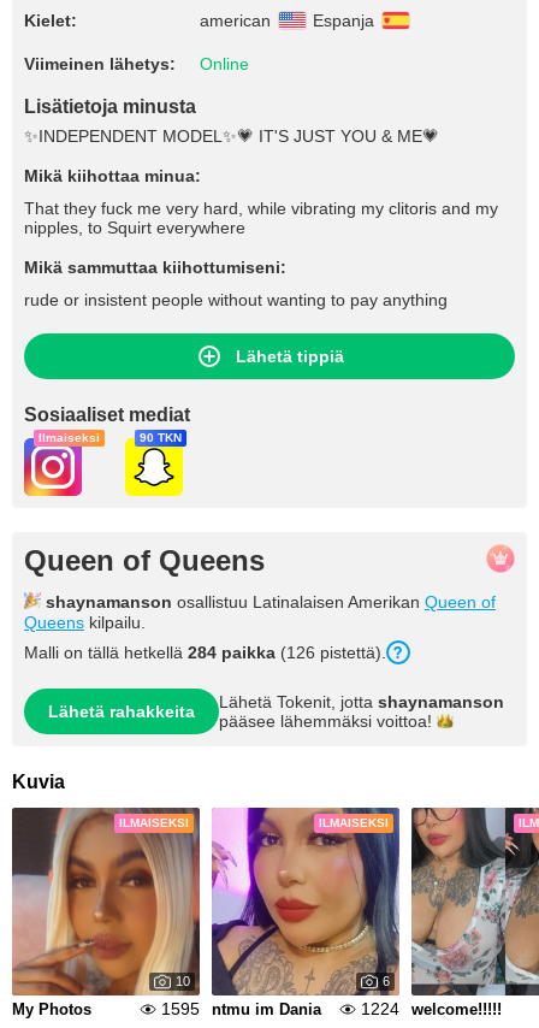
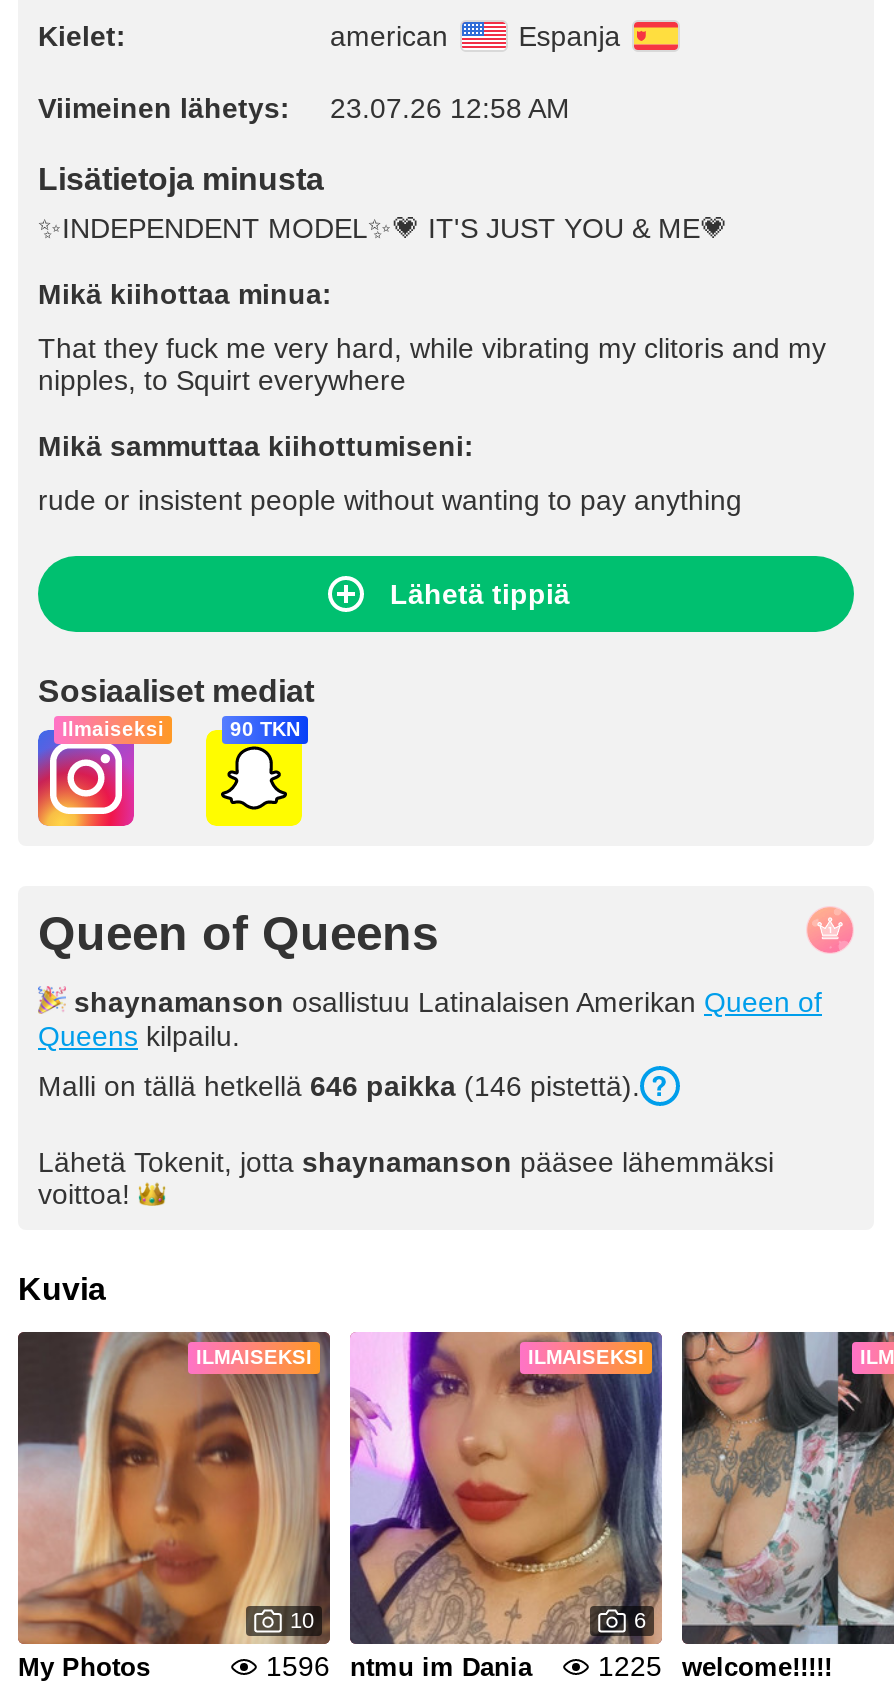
[200,54,249,73] Online -> [330,92,570,124] 23.07.26 12:58 AM
[24,643,386,662] Malli on tällä hetkellä 284 paikka (126 pistettä). -> [38,1070,640,1102] Malli on tällä hetkellä 646 paikka (146 pistettä).
[48,692,504,731] Lähetä rahakkeita | Lähetä Tokenit, jotta shaynamanson | pääsee lähemmäksi voittoa! -> [38,1146,774,1210] Lähetä Tokenit, jotta shaynamanson pääsee lähemmäksi | voittoa!
[161,999,321,1018] 1595 ntmu im Dania -> [266,1650,532,1682] 1596 ntmu im Dania
[361,999,502,1018] 1224 welcome!!!!! -> [598,1650,832,1682] 1225 welcome!!!!!

